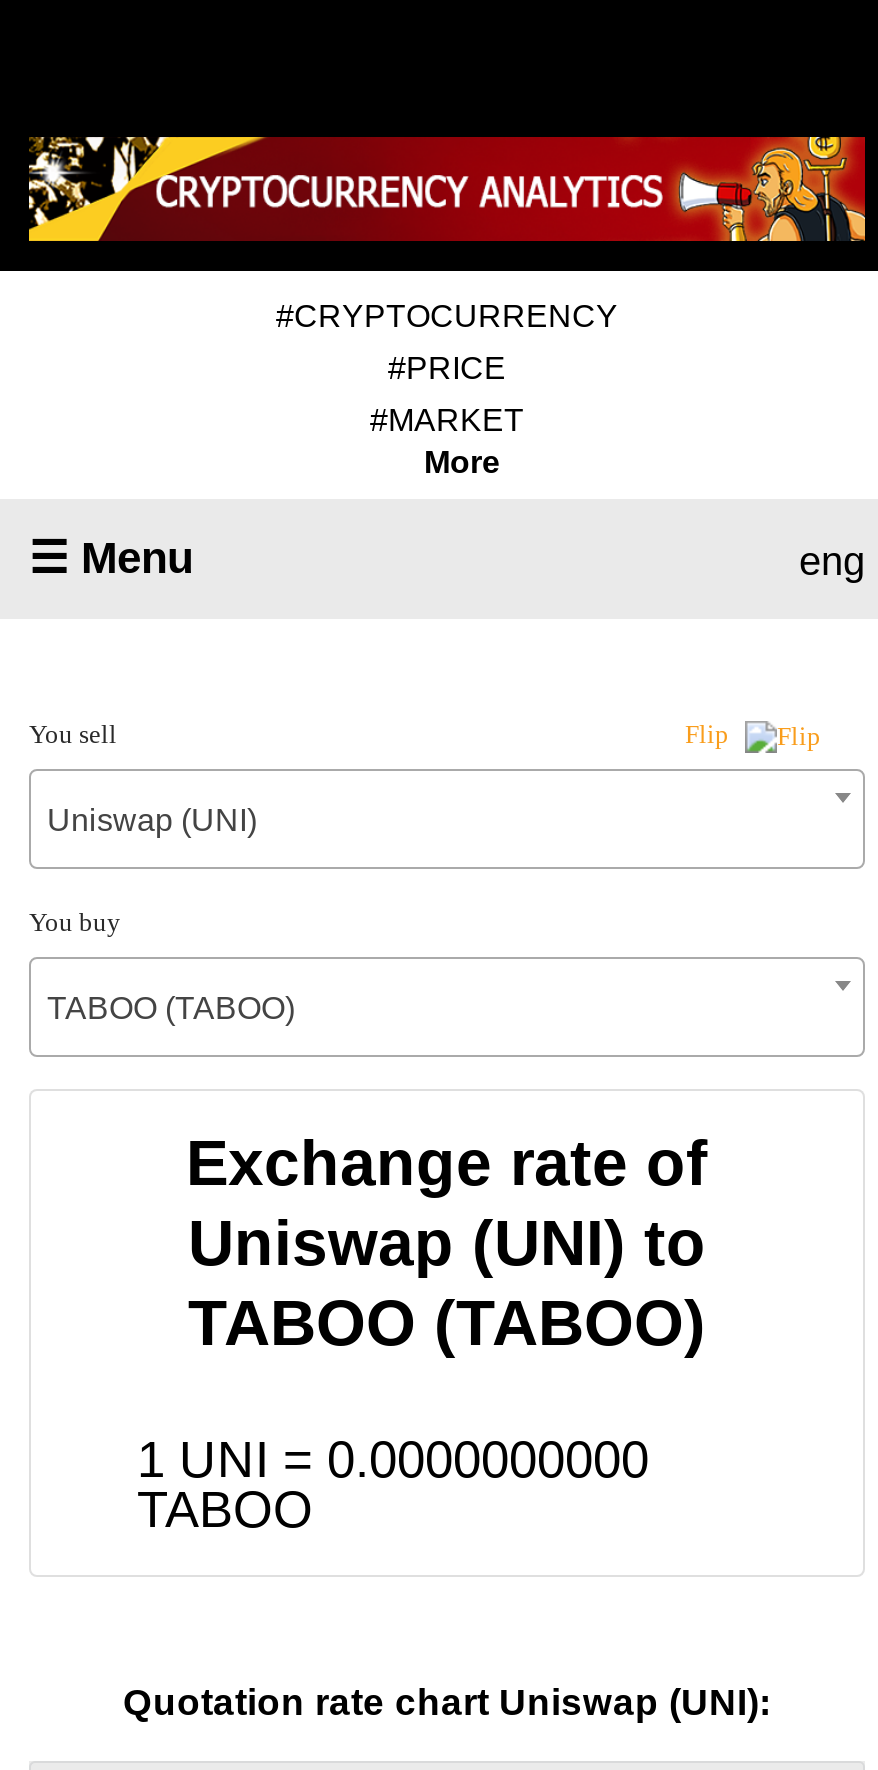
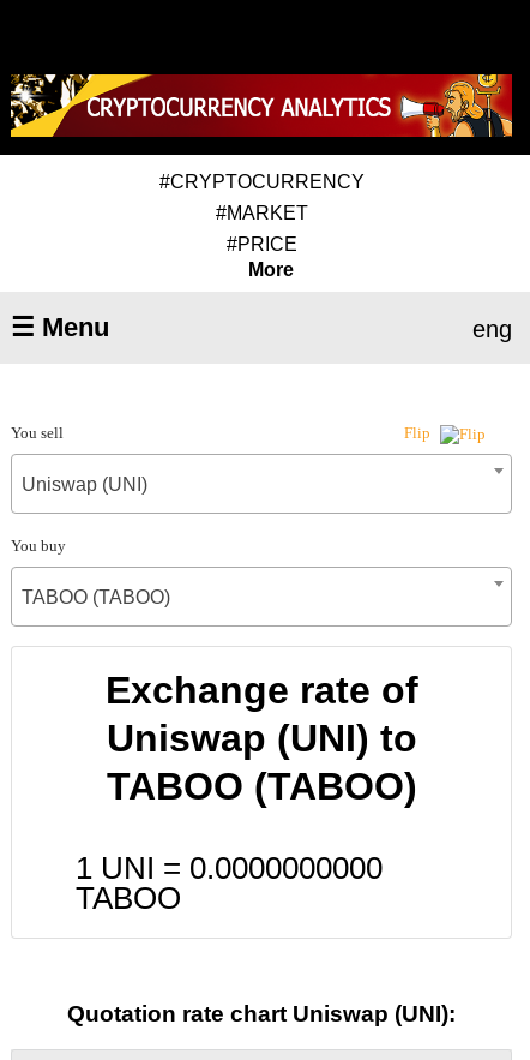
moved [388,350,506,384] -> [226,234,297,254]: #PRICE
moved [370,402,524,436] -> [215,203,308,223]: #MARKET

